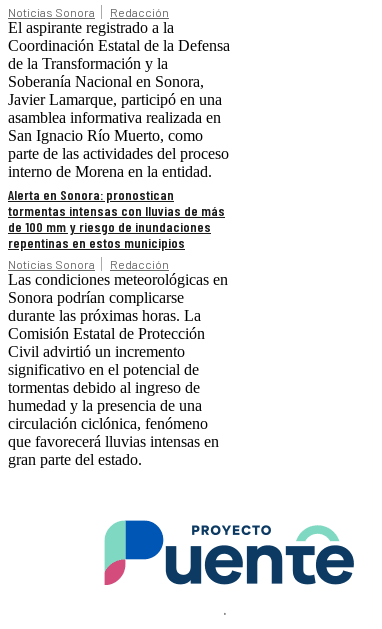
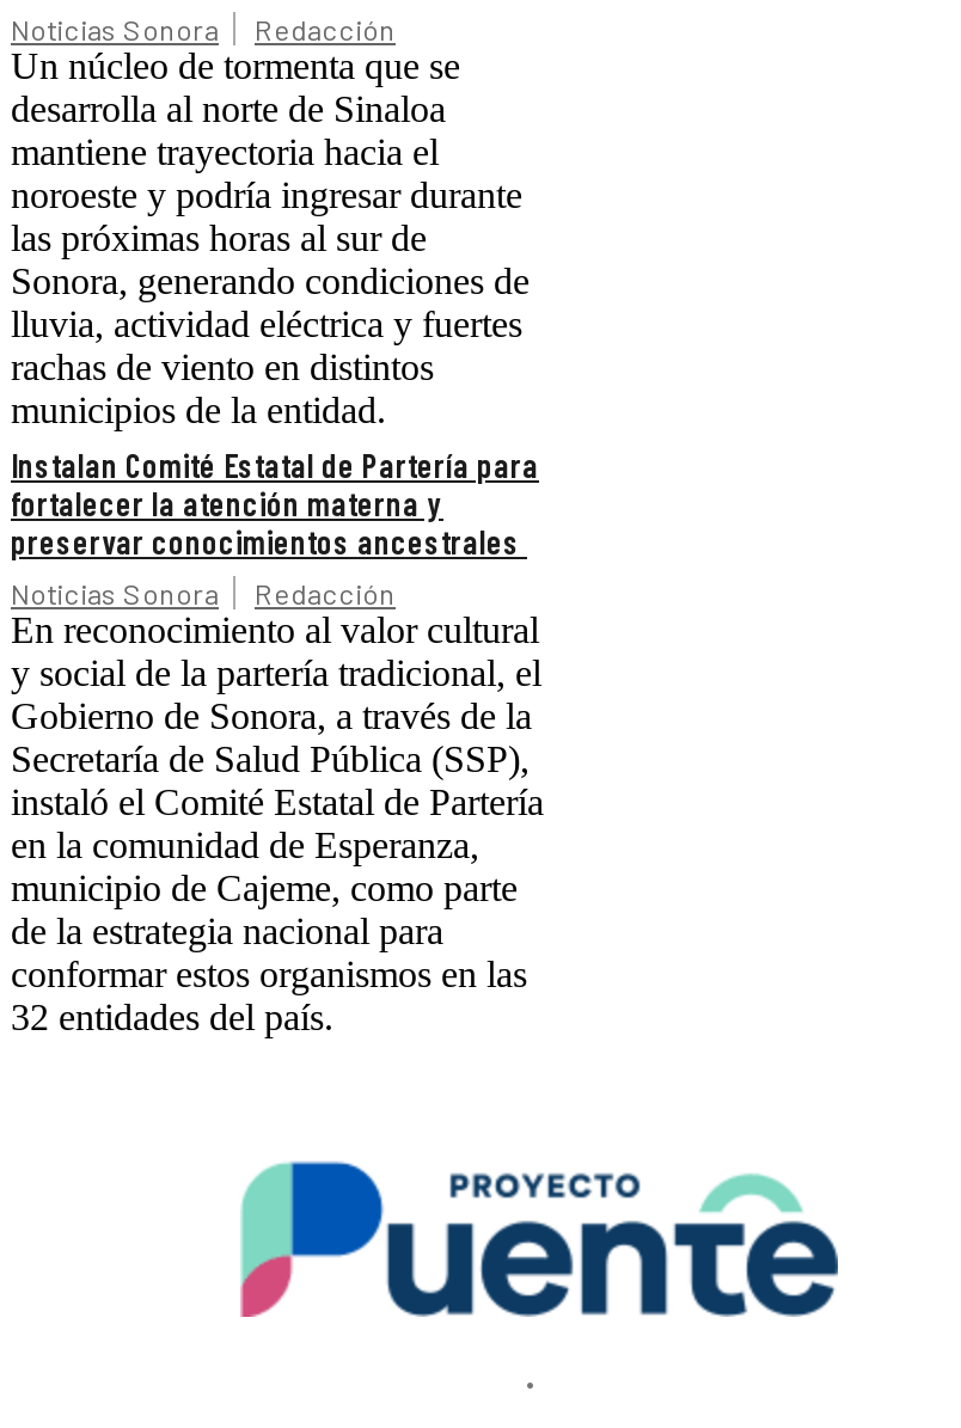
[8,18,230,250] El aspirante registrado a la | Coordinación Estatal de la Defensa | de la Transformación y la | Soberanía Nacional en Sonora, | Javier Lamarque, participó en una | asamblea informativa realizada en | San Ignacio Río Muerto, como | parte de las actividades del proceso | interno de Morena en la entidad. | Alerta en Sonora: pronostican | tormentas intensas con lluvias de más | de 100 mm y riesgo de inundaciones | repentinas en estos municipios -> [11,44,539,560] Un núcleo de tormenta que se | desarrolla al norte de Sinaloa | mantiene trayectoria hacia el | noroeste y podría ingresar durante | las próximas horas al sur de | Sonora, generando condiciones de | lluvia, actividad eléctrica y fuertes | rachas de viento en distintos | municipios de la entidad. | Instalan Comité Estatal de Partería para | fortalecer la atención materna y | preservar conocimientos ancestrales
[8,270,228,467] Las condiciones meteorológicas en | Sonora podrían complicarse | durante las próximas horas. La | Comisión Estatal de Protección | Civil advirtió un incremento | significativo en el potencial de | tormentas debido al ingreso de | humedad y la presencia de una | circulación ciclónica, fenómeno | que favorecerá lluvias intensas en | gran parte del estado. -> [11,608,544,1036] En reconocimiento al valor cultural | y social de la partería tradicional, el | Gobierno de Sonora, a través de la | Secretaría de Salud Pública (SSP), | instaló el Comité Estatal de Partería | en la comunidad de Esperanza, | municipio de Cajeme, como parte | de la estrategia nacional para | conformar estos organismos en las | 32 entidades del país.

